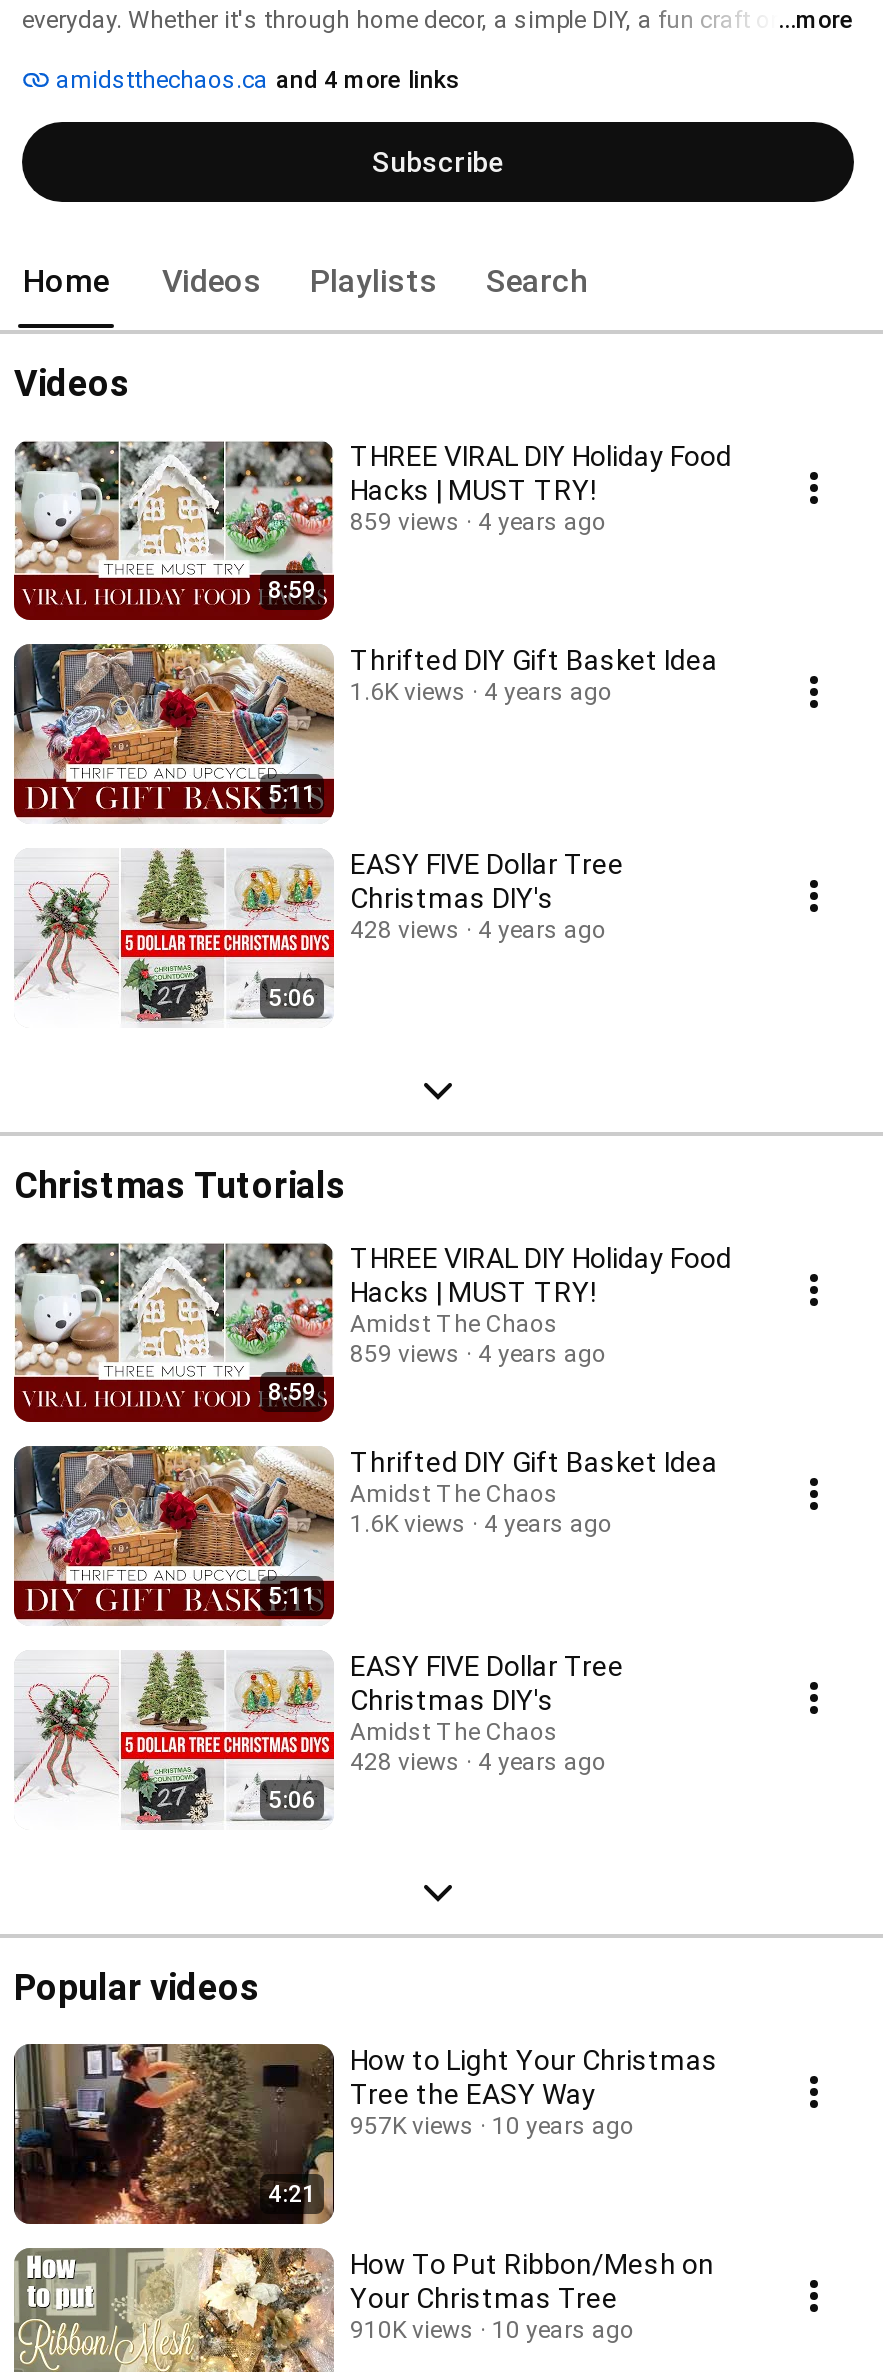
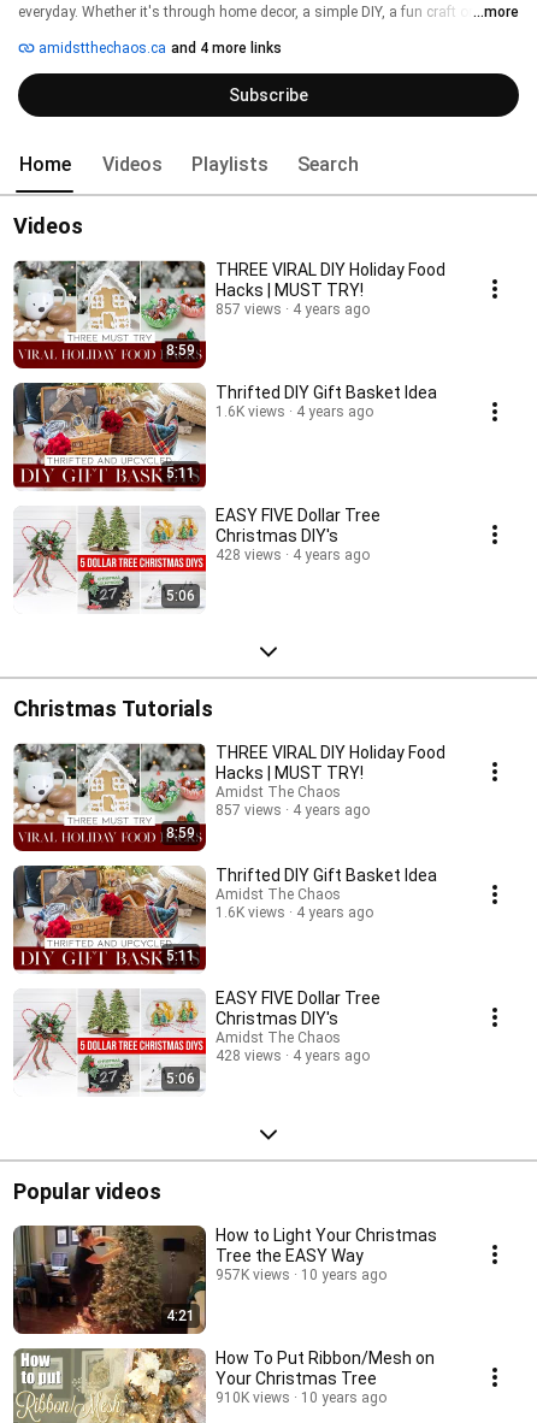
[350,508,606,536] 859 views 4 years ago -> [216,301,370,318] 857 views 4 years ago
[350,1340,606,1368] 859 views 4 years ago -> [216,802,370,819] 857 views 4 years ago

